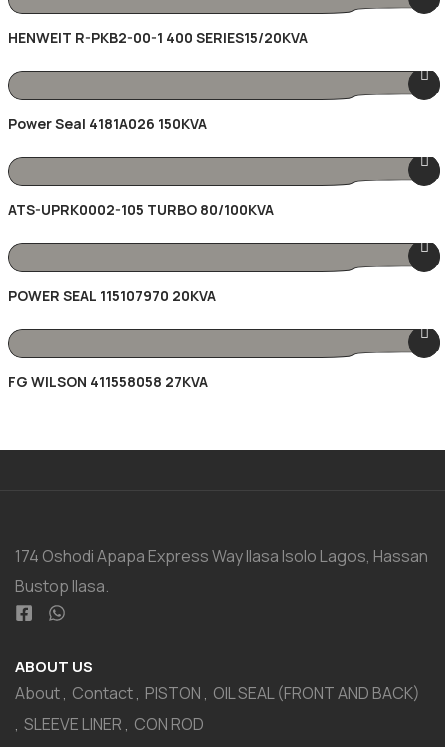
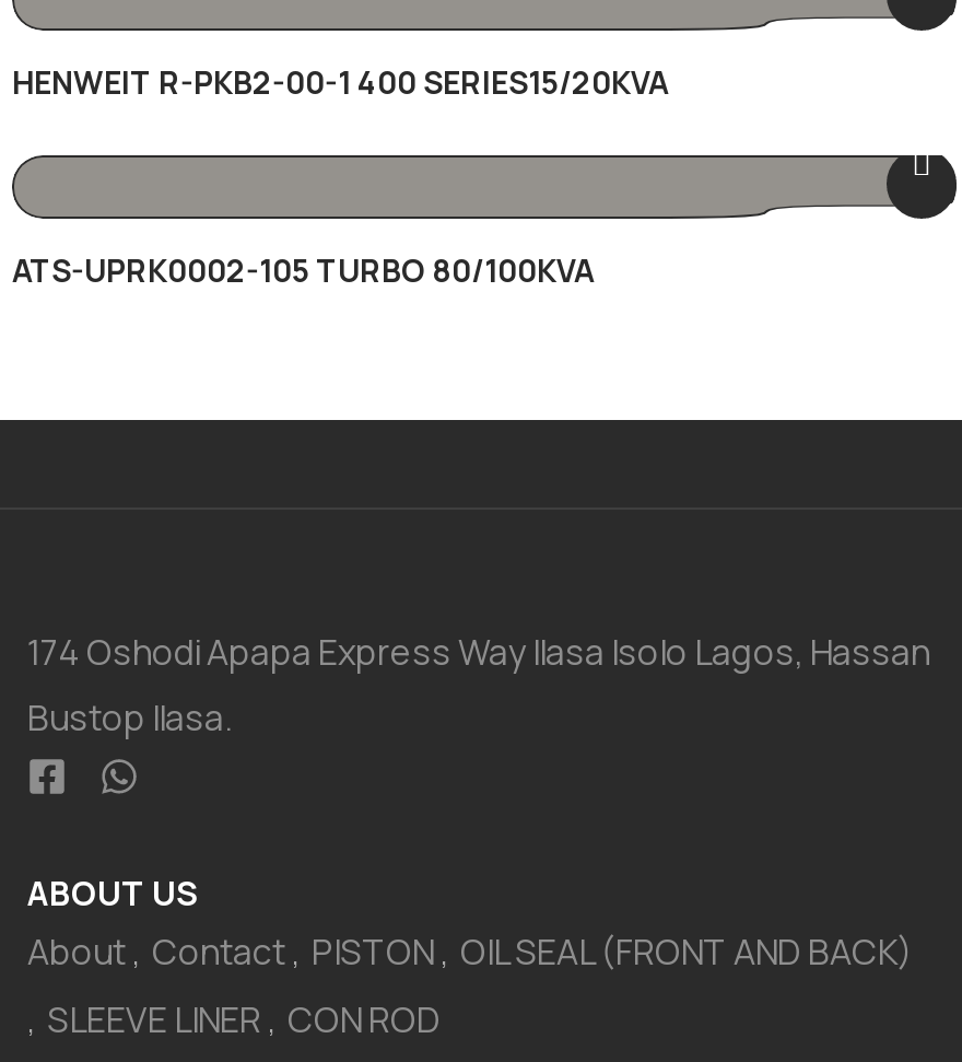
[8,114,207,133] Power Seal 4181A026 150KVA -> none
[8,286,216,305] POWER SEAL 115107970 20KVA -> none
[8,372,208,391] FG WILSON 411558058 27KVA -> none

